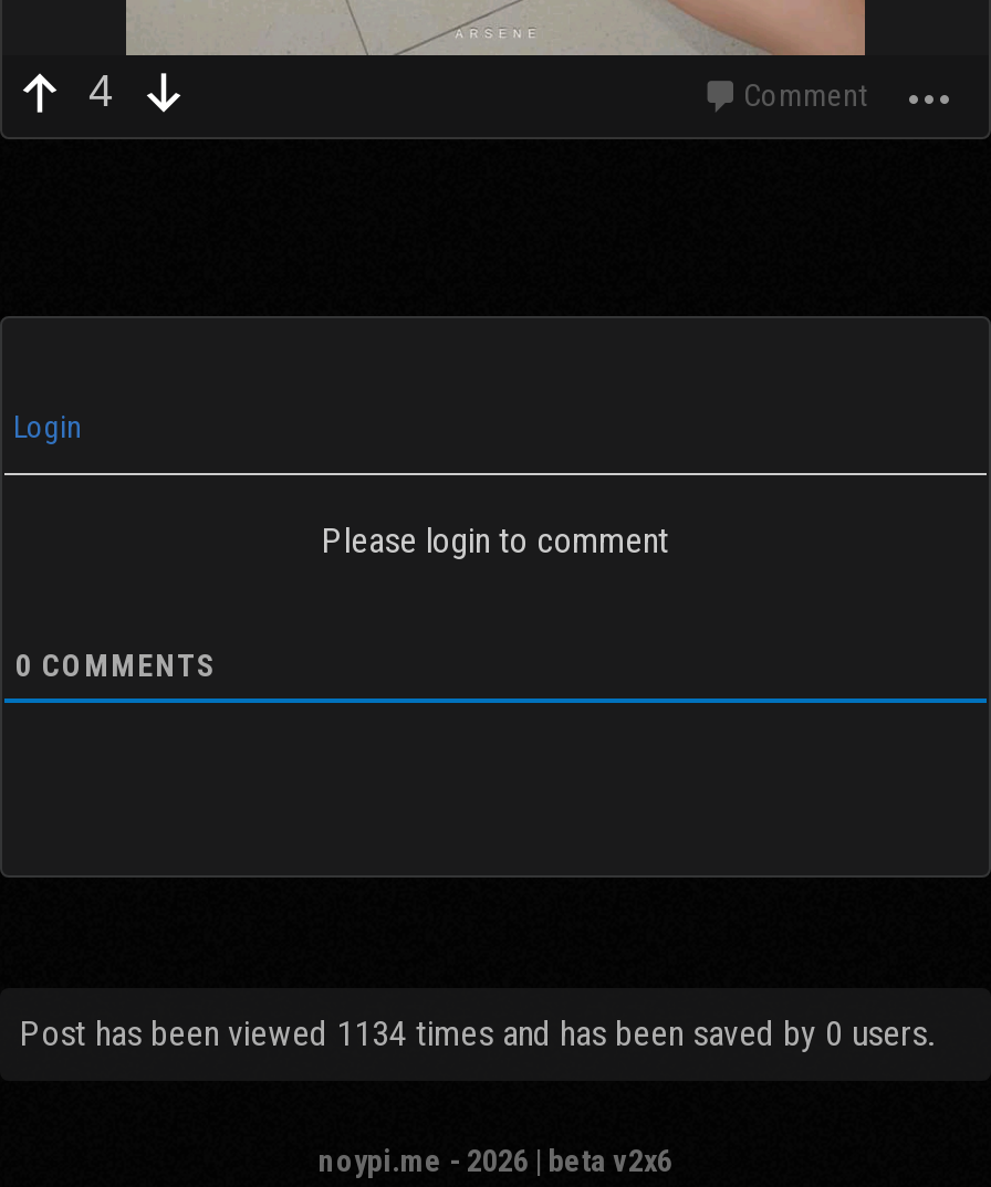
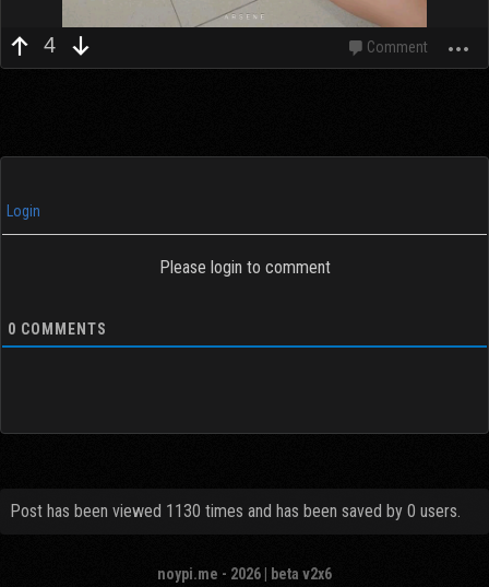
[20,1012,933,1054] Post has been viewed 1134 times and has been saved by 0 users. -> [10,501,461,521] Post has been viewed 1130 times and has been saved by 0 users.

